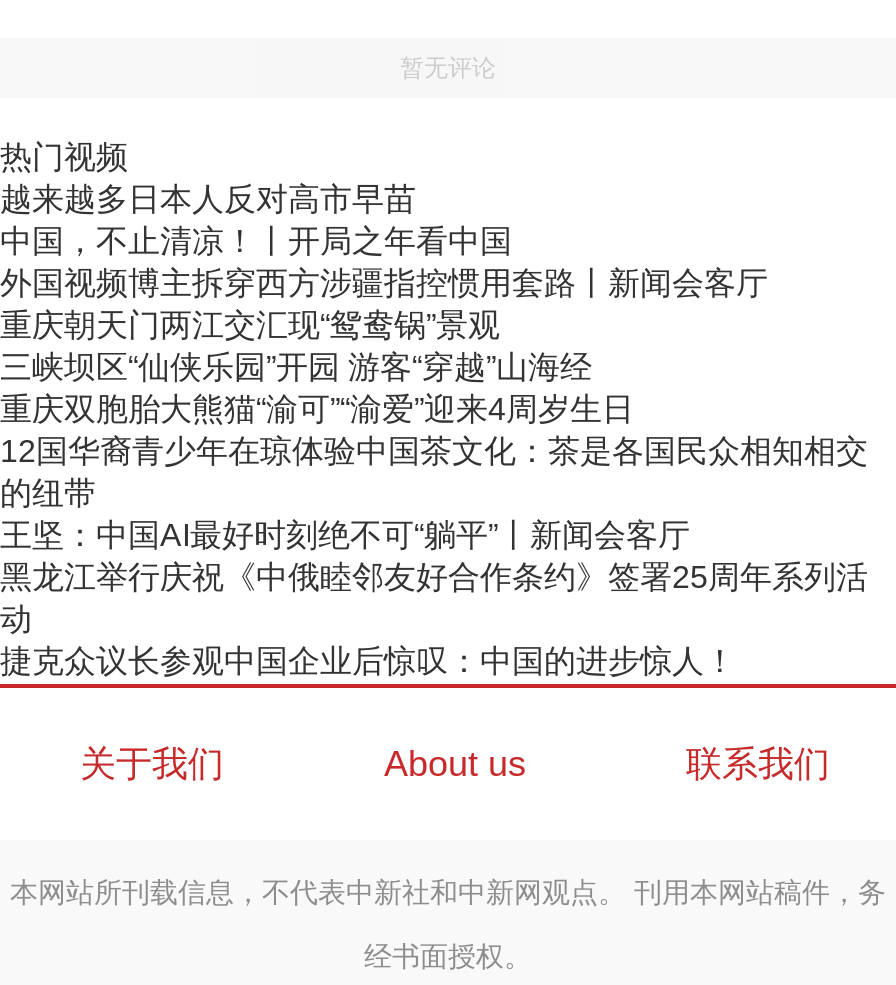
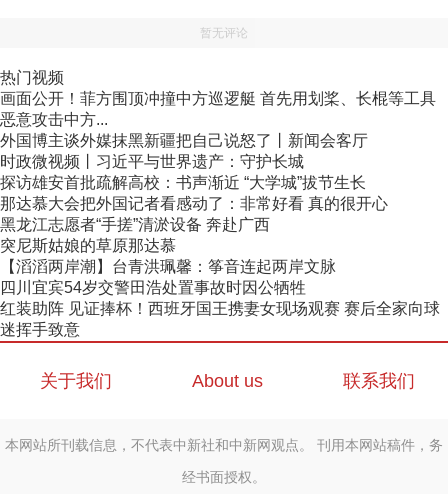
[0,182,868,678] 越来越多日本人反对高市早苗 | 中国，不止清凉！丨开局之年看中国 | 外国视频博主拆穿西方涉疆指控惯用套路丨新闻会客厅 | 重庆朝天门两江交汇现“鸳鸯锅”景观 | 三峡坝区“仙侠乐园”开园 游客“穿越”山海经 | 重庆双胞胎大熊猫“渝可”“渝爱”迎来4周岁生日 | 12国华裔青少年在琼体验中国茶文化：茶是各国民众相知相交 | 的纽带 | 王坚：中国AI最好时刻绝不可“躺平”丨新闻会客厅 | 黑龙江举行庆祝《中俄睦邻友好合作条约》签署25周年系列活 | 动 | 捷克众议长参观中国企业后惊叹：中国的进步惊人！ -> [0,90,440,338] 画面公开！菲方围顶冲撞中方巡逻艇 首先用划桨、长棍等工具 | 恶意攻击中方... | 外国博主谈外媒抹黑新疆把自己说怒了丨新闻会客厅 | 时政微视频丨习近平与世界遗产：守护长城 | 探访雄安首批疏解高校：书声渐近 “大学城”拔节生长 | 那达慕大会把外国记者看感动了：非常好看 真的很开心 | 黑龙江志愿者“手搓”清淤设备 奔赴广西 | 突尼斯姑娘的草原那达慕 | 【滔滔两岸潮】台青洪珮馨：筝音连起两岸文脉 | 四川宜宾54岁交警田浩处置事故时因公牺牲 | 红装助阵 见证捧杯！西班牙国王携妻女现场观赛 赛后全家向球 | 迷挥手致意

